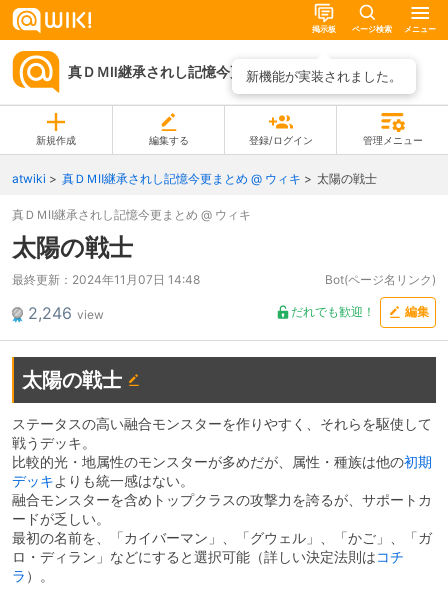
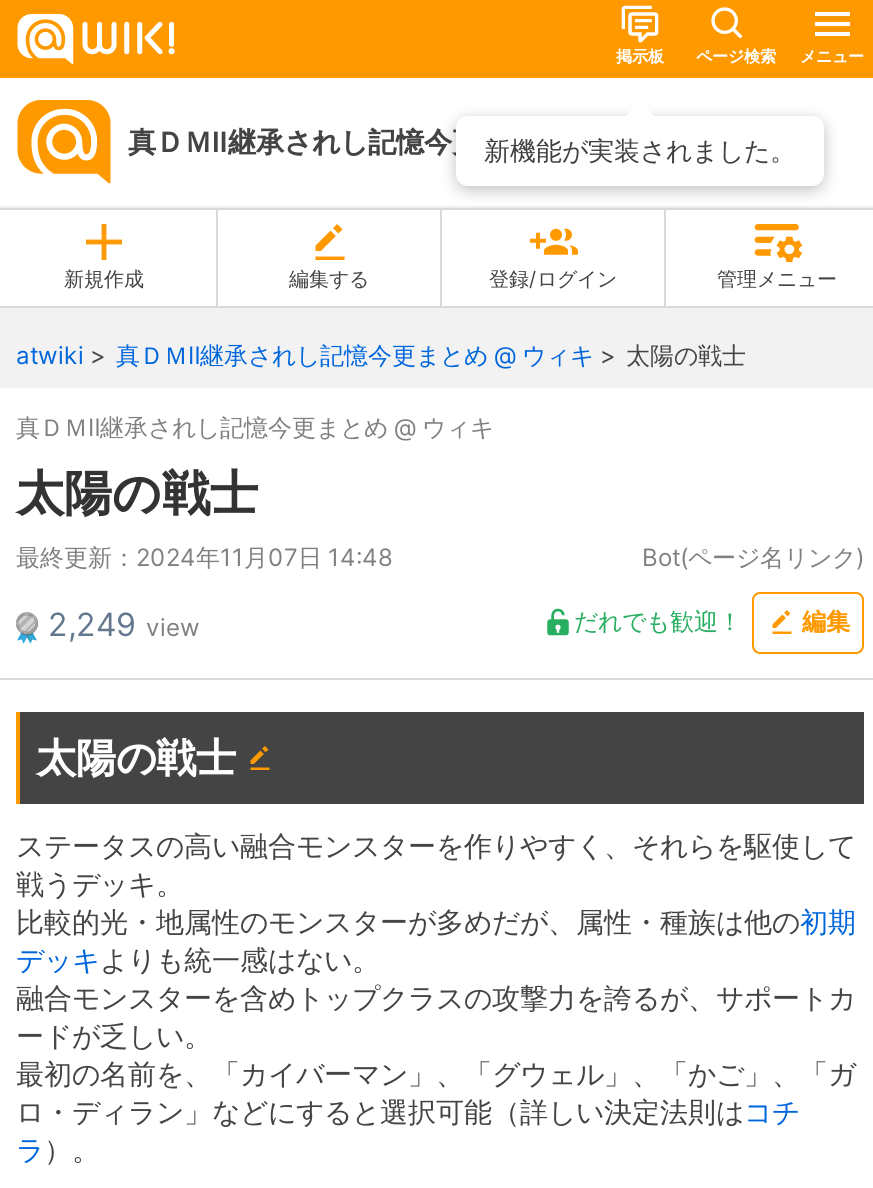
[28,302,104,322] 2,246 view -> [48,603,200,643] 2,249 view

